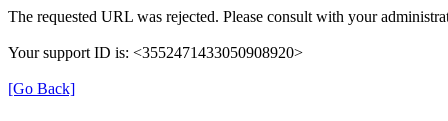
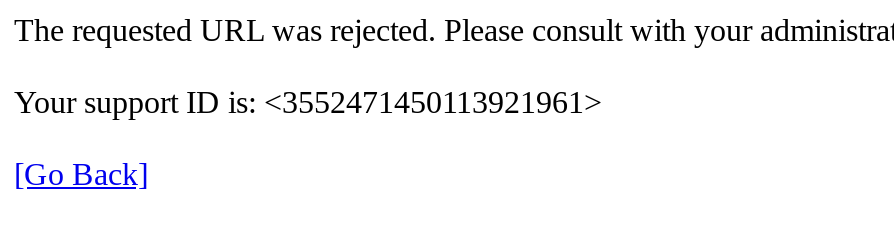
[8,44,303,61] Your support ID is: <3552471433050908920> -> [14,85,602,119] Your support ID is: <3552471450113921961>

